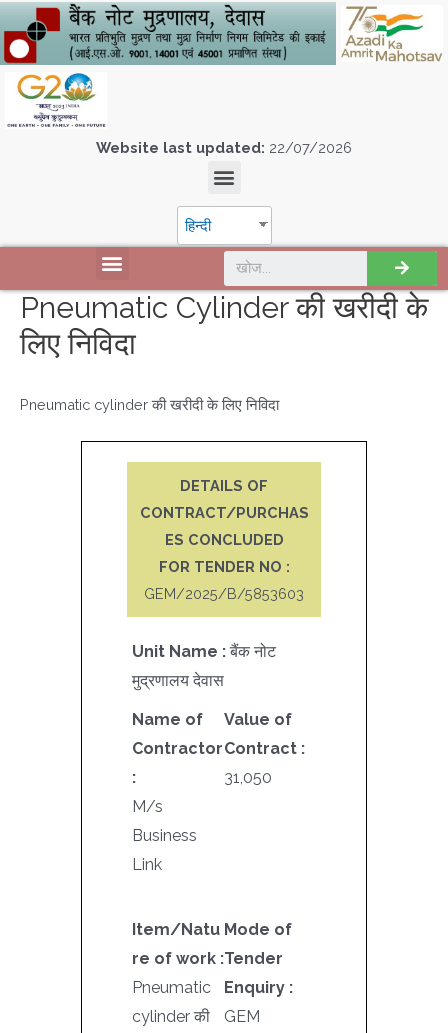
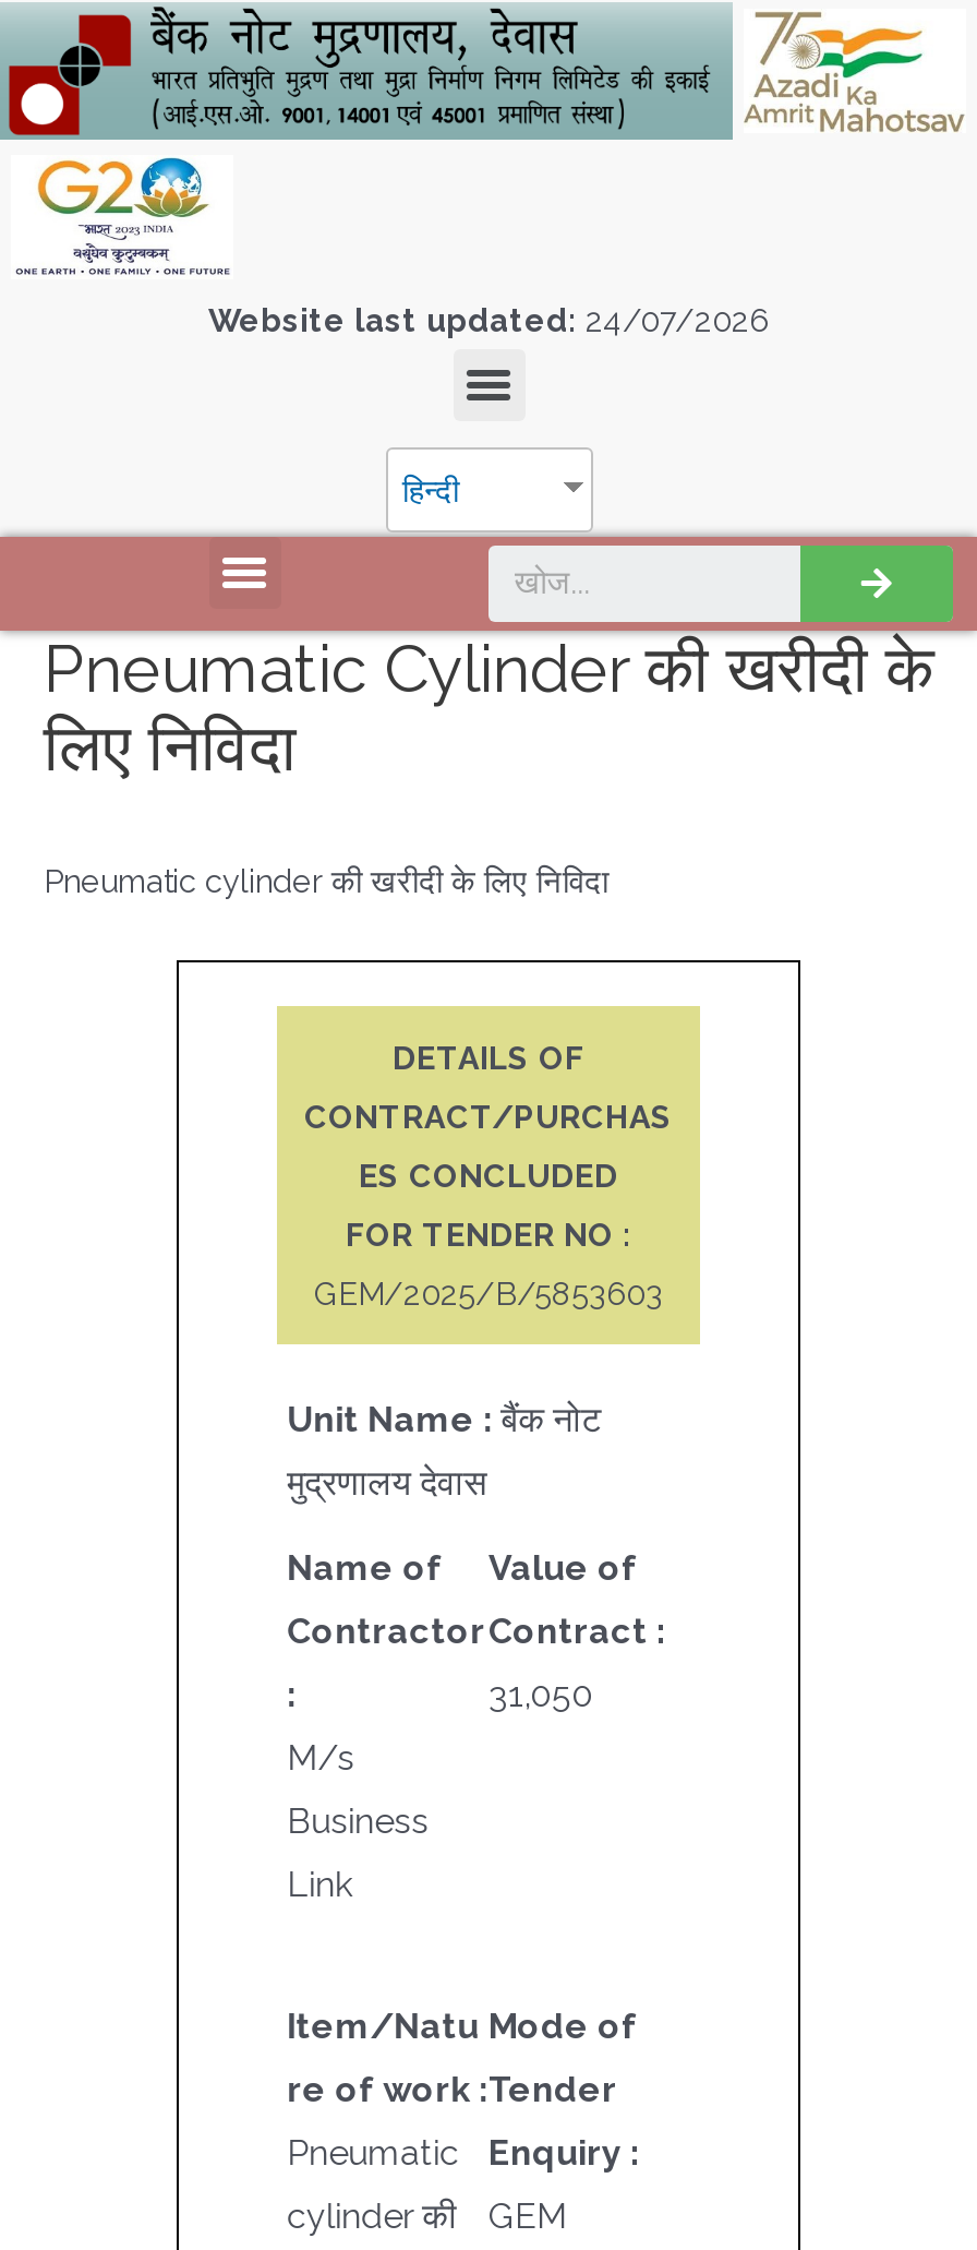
[96,139,352,156] Website last updated: 22/07/2026 -> [208,301,769,338] Website last updated: 24/07/2026

